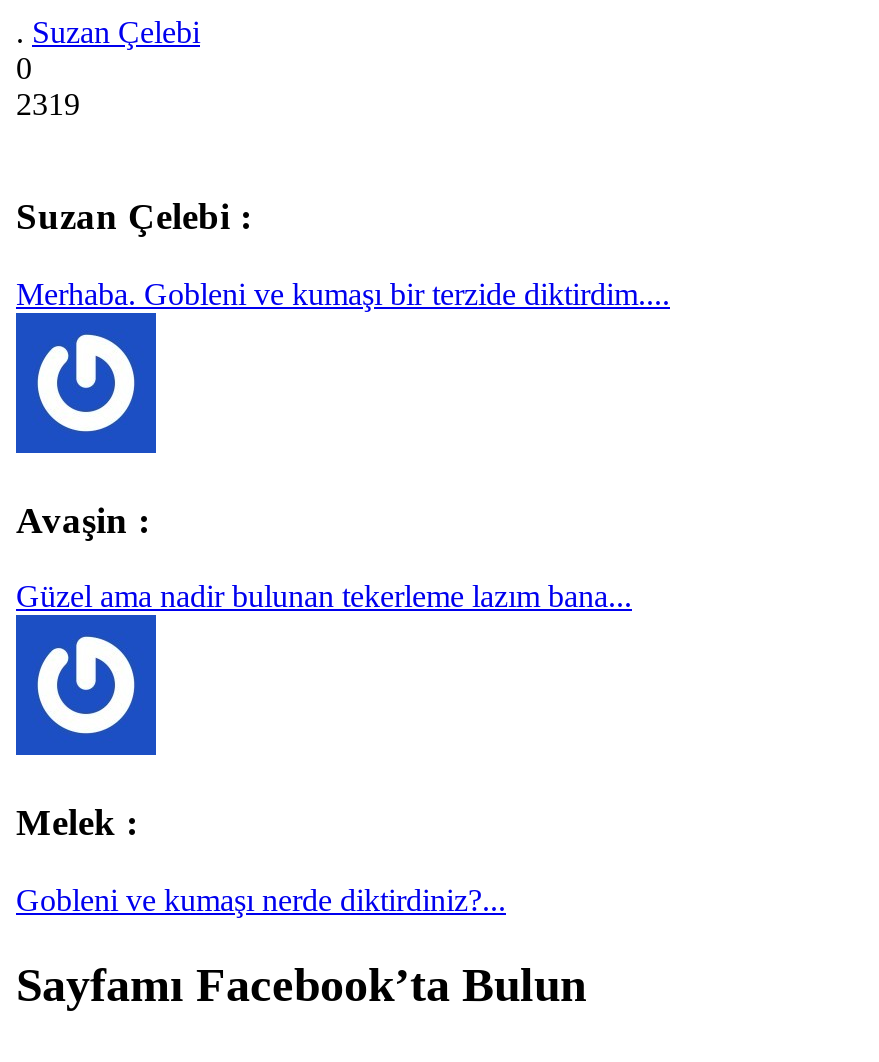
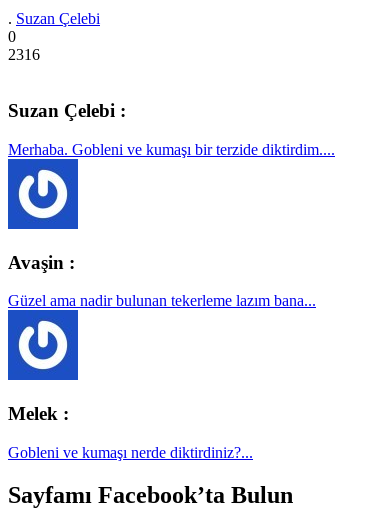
[16,86,80,120] 2319 -> [8,45,40,62] 2316

